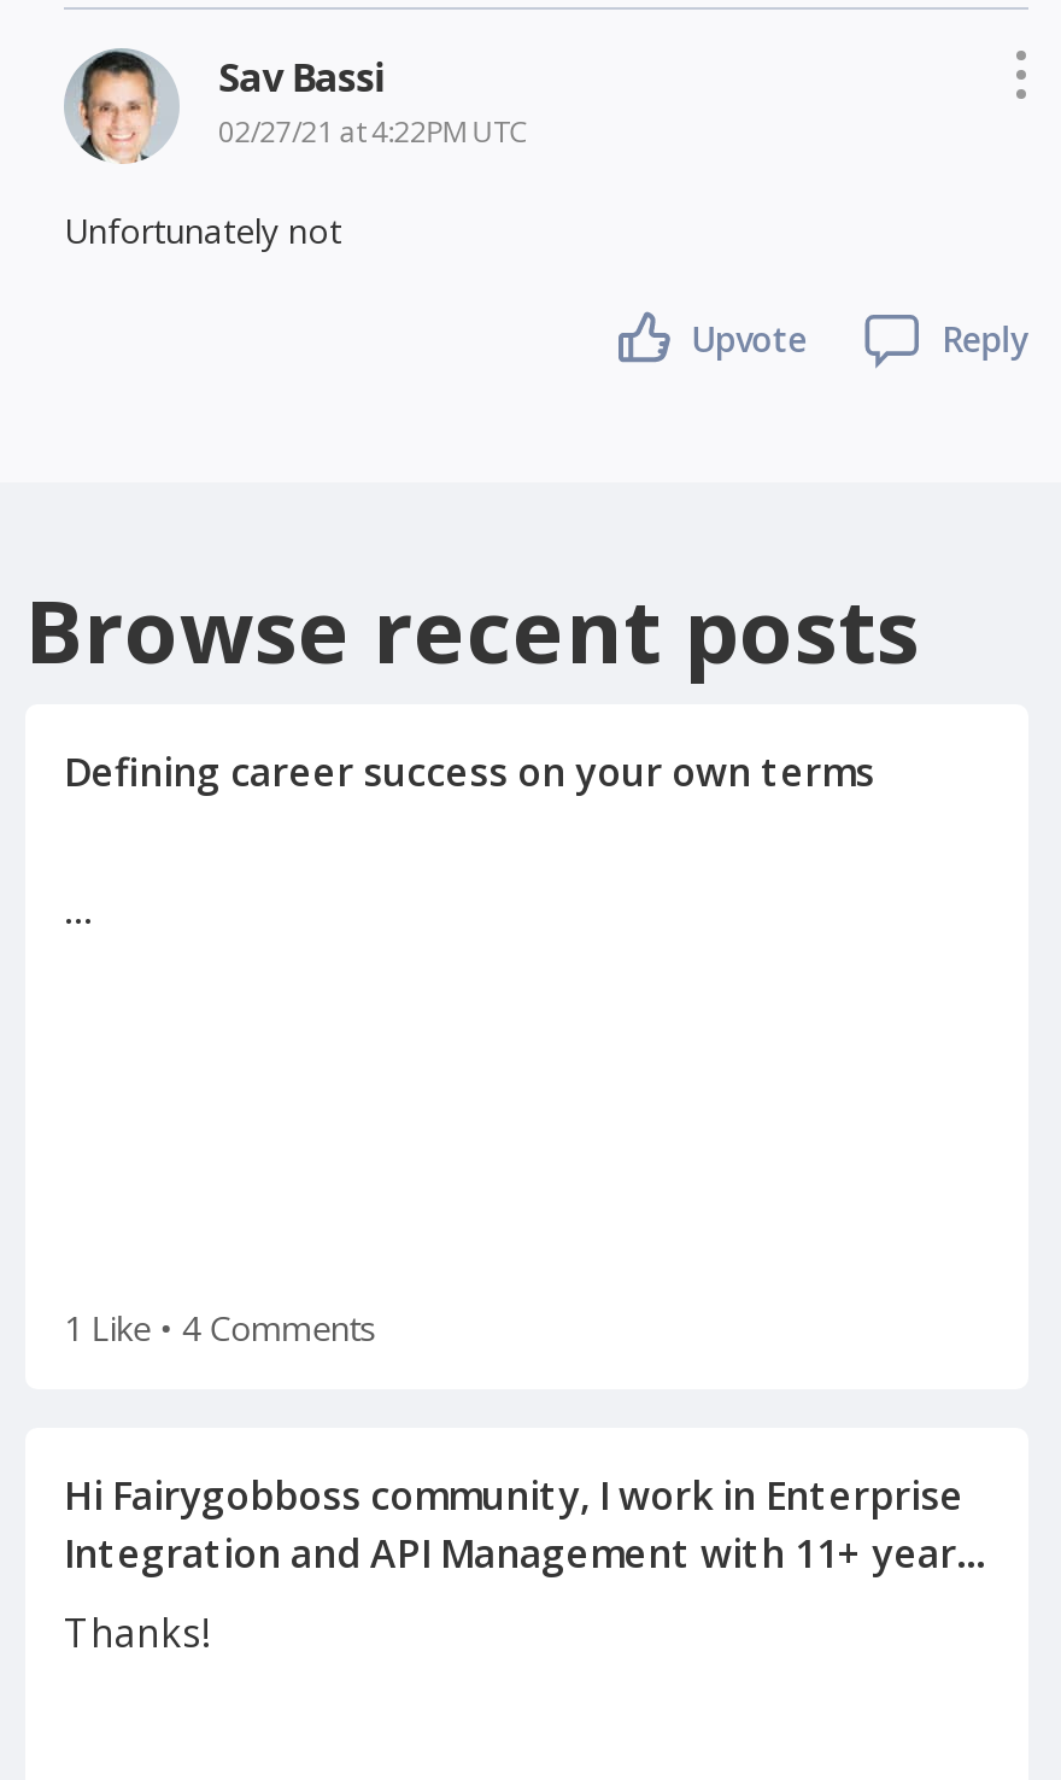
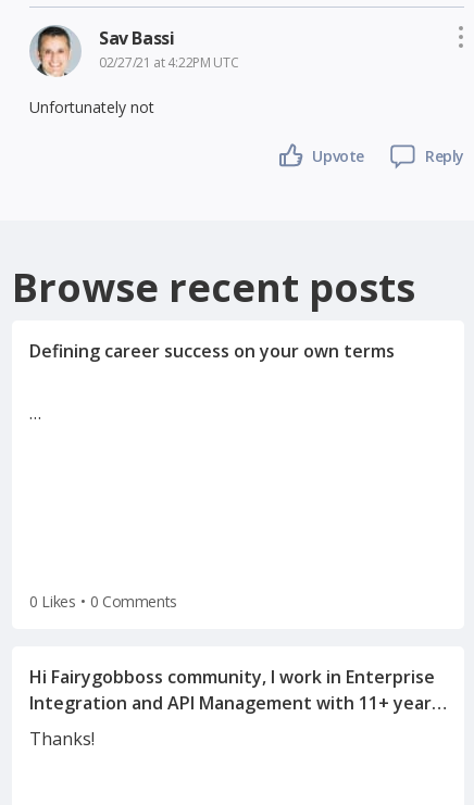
[64,1305,376,1351] 1 Like • 4 Comments -> [29,591,177,612] 0 Likes • 0 Comments

